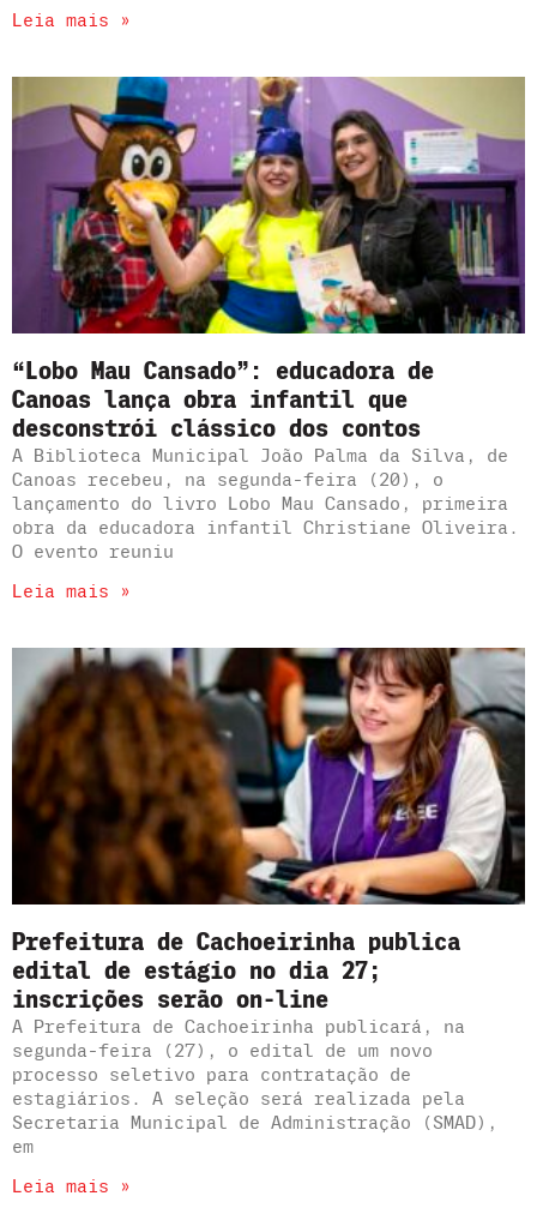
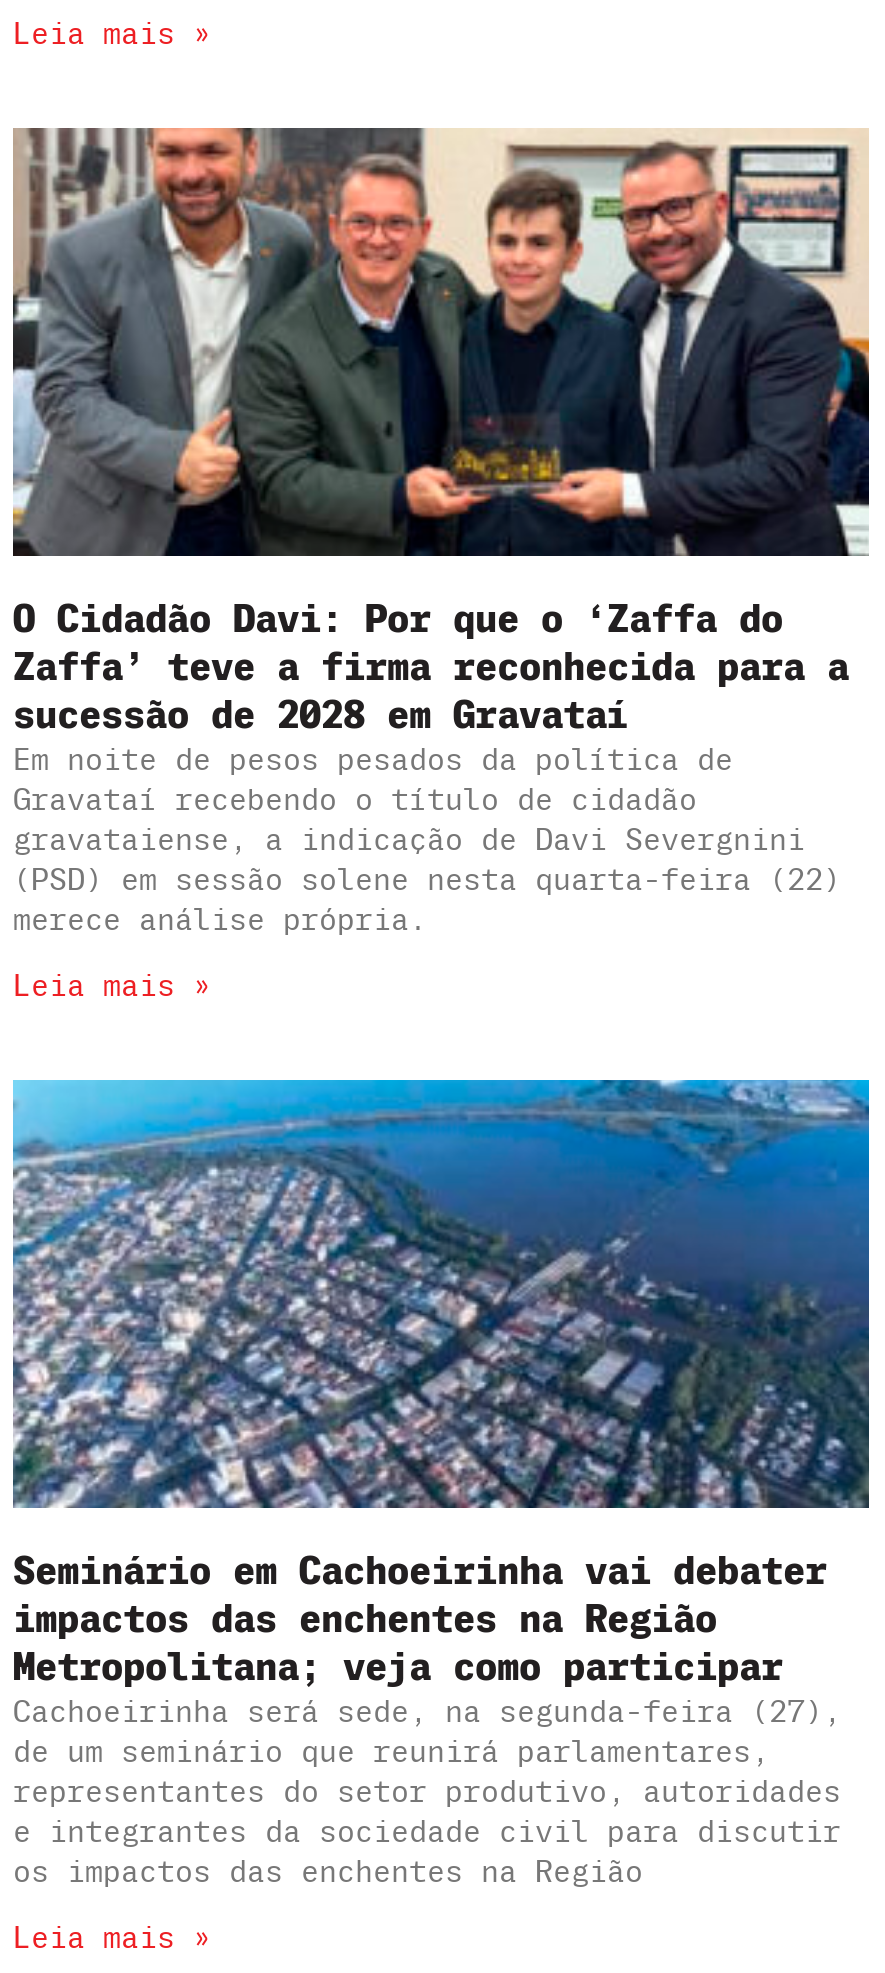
[11,76,526,563] [image] | “Lobo Mau Cansado”: educadora de | Canoas lança obra infantil que | desconstrói clássico dos contos | A Biblioteca Municipal João Palma da Silva, de | Canoas recebeu, na segunda-feira (20), o | lançamento do livro Lobo Mau Cansado, primeira | obra da educadora infantil Christiane Oliveira. | O evento reuniu -> [11,126,871,938] [image] | O Cidadão Davi: Por que o ‘Zaffa do | Zaffa’ teve a firma reconhecida para a | sucessão de 2028 em Gravataí | Em noite de pesos pesados da política de | Gravataí recebendo o título de cidadão | gravataiense, a indicação de Davi Severgnini | (PSD) em sessão solene nesta quarta-feira (22) | merece análise própria.
[11,647,526,1158] [image] | Prefeitura de Cachoeirinha publica | edital de estágio no dia 27; | inscrições serão on-line | A Prefeitura de Cachoeirinha publicará, na | segunda-feira (27), o edital de um novo | processo seletivo para contratação de | estagiários. A seleção será realizada pela | Secretaria Municipal de Administração (SMAD), | em -> [11,1078,871,1890] [image] | Seminário em Cachoeirinha vai debater | impactos das enchentes na Região | Metropolitana; veja como participar | Cachoeirinha será sede, na segunda-feira (27), | de um seminário que reunirá parlamentares, | representantes do setor produtivo, autoridades | e integrantes da sociedade civil para discutir | os impactos das enchentes na Região

